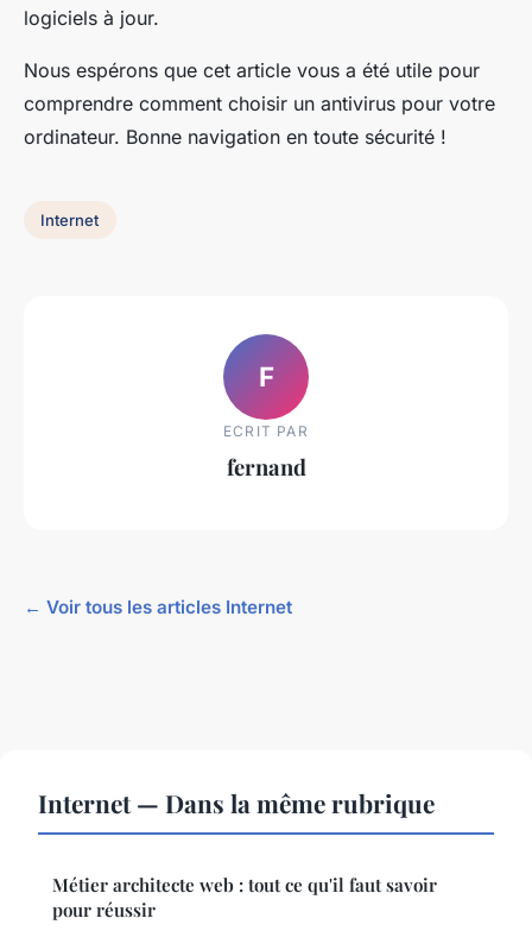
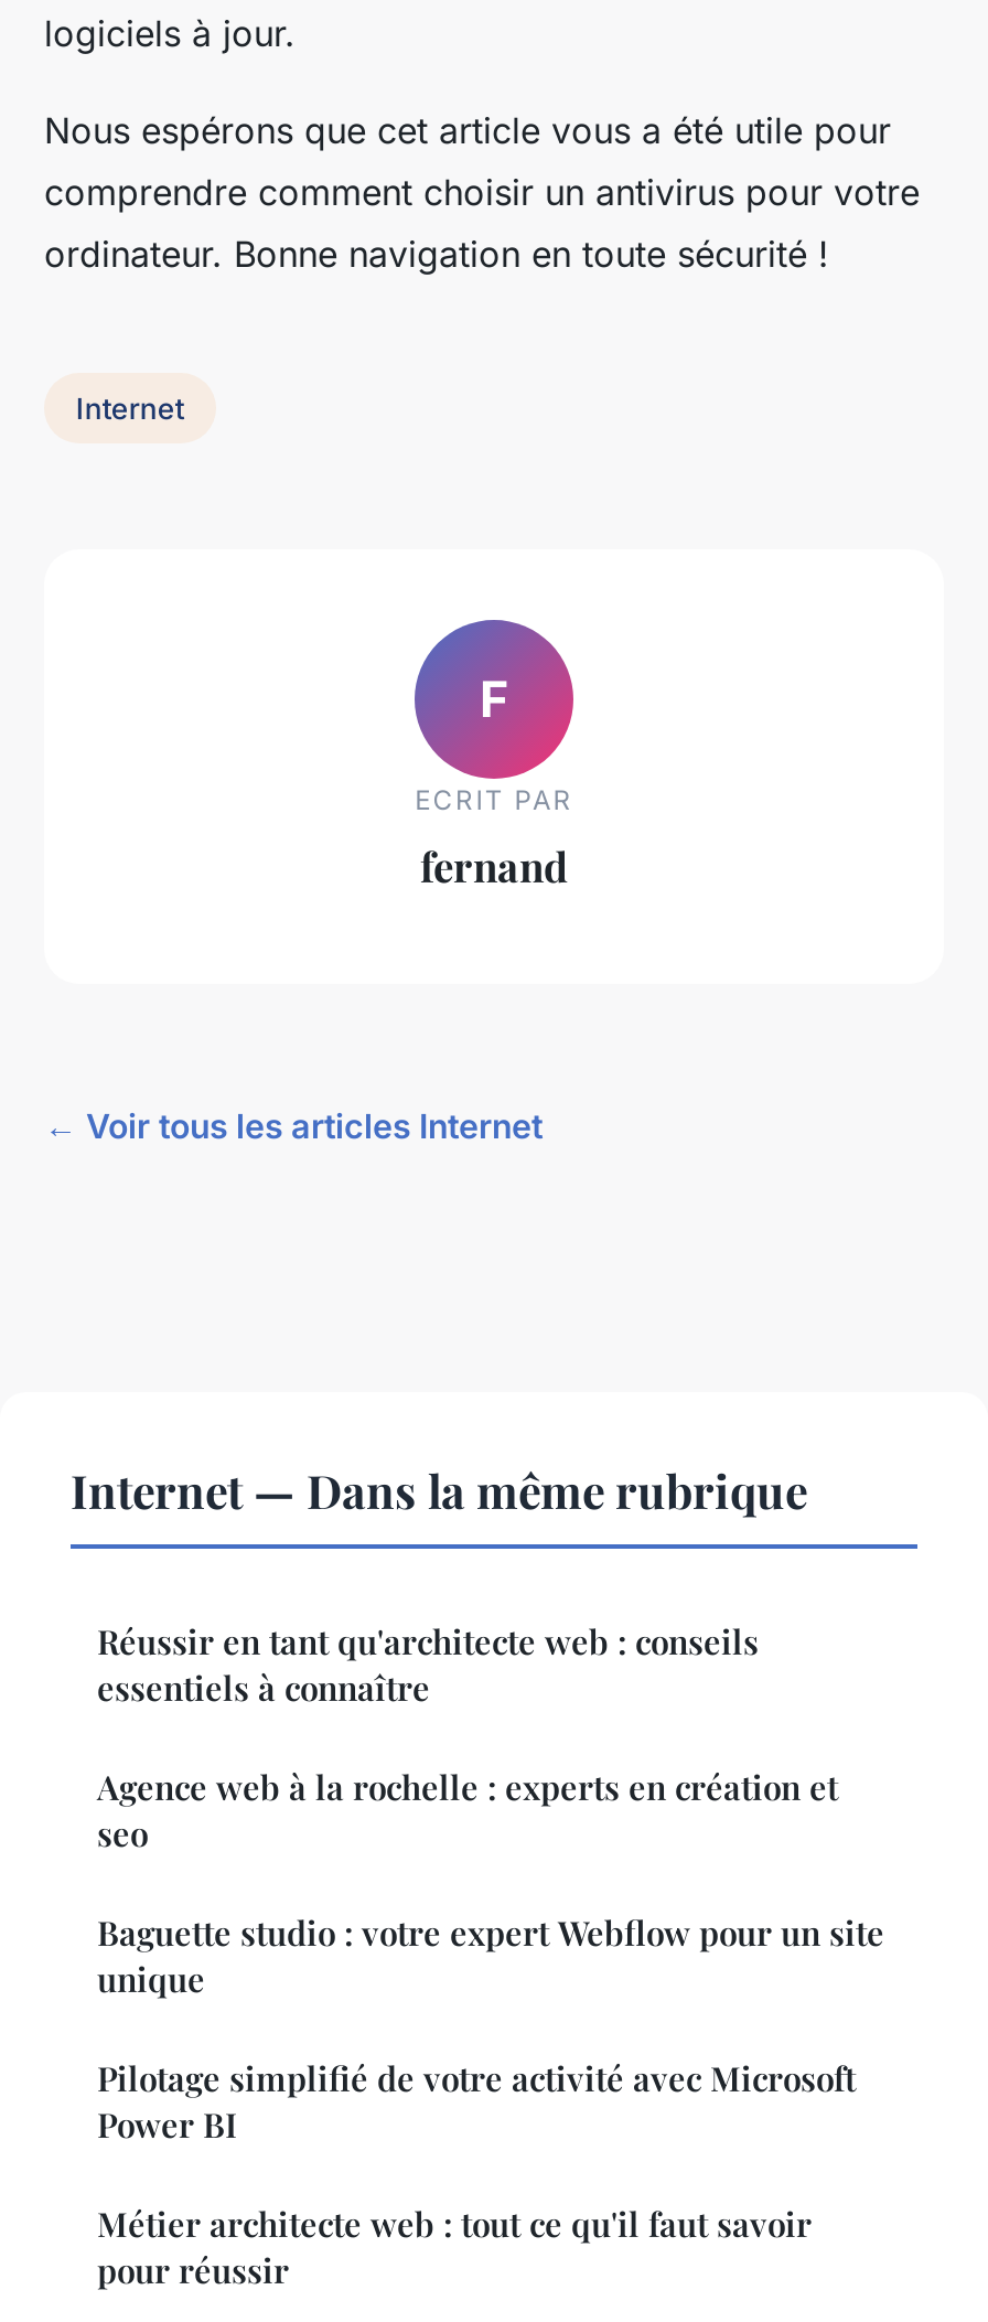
none -> [97,1620,884,2147] Réussir en tant qu'architecte web : conseils | essentiels à connaître | Agence web à la rochelle : experts en création et | seo | Baguette studio : votre expert Webflow pour un site | unique | Pilotage simplifié de votre activité avec Microsoft | Power BI

